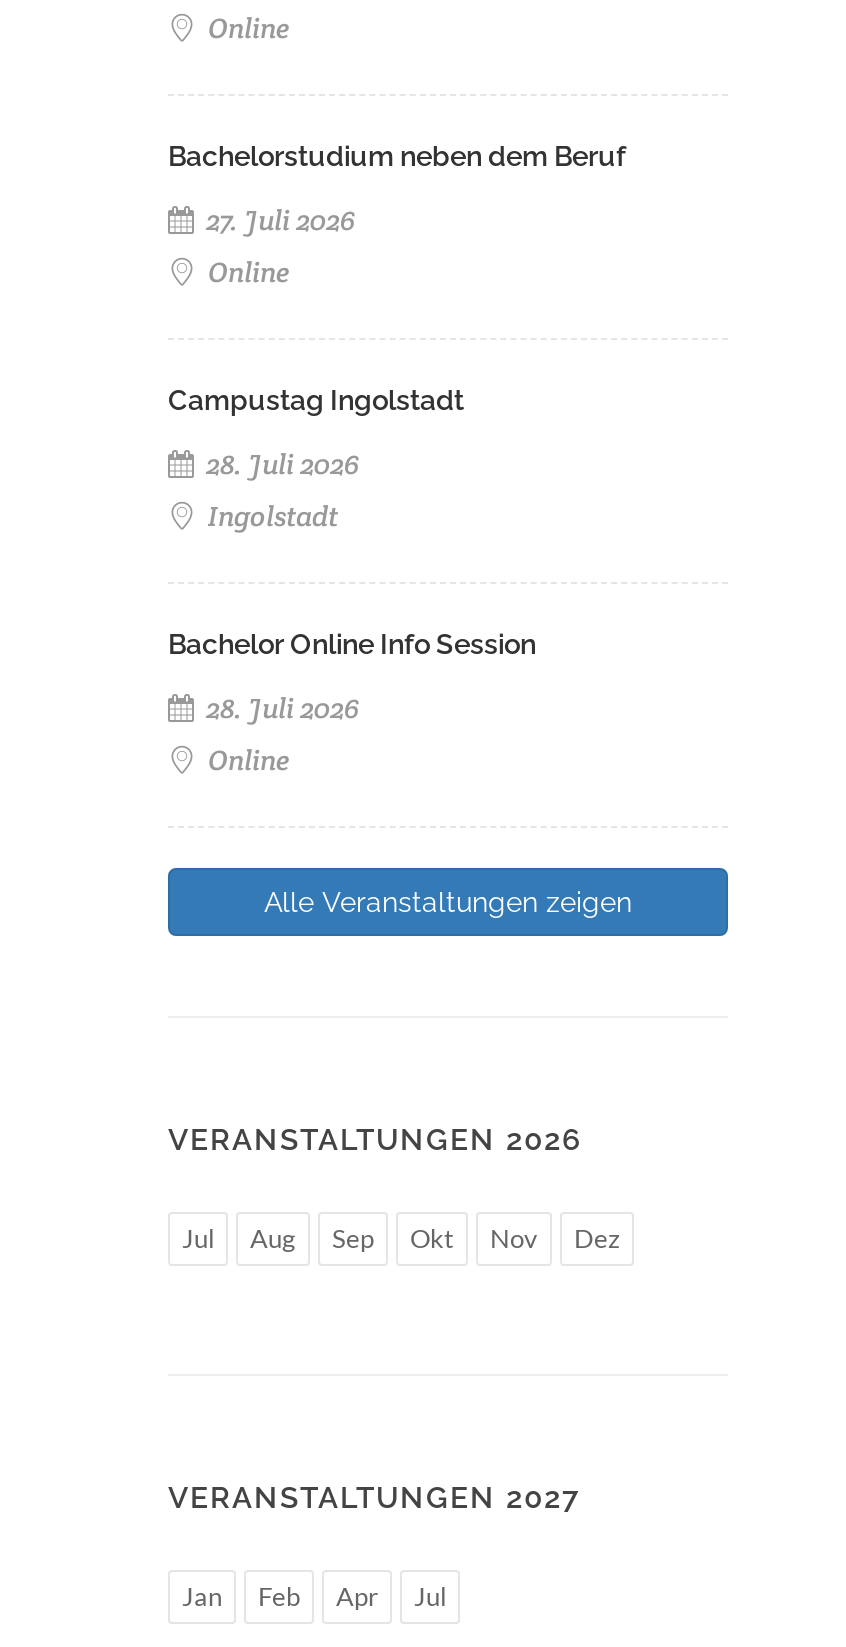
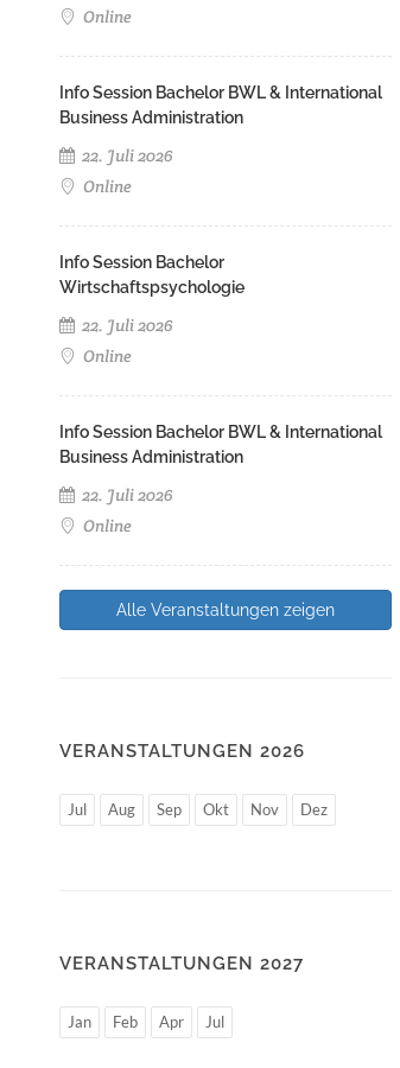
[168,139,626,171] Bachelorstudium neben dem Beruf -> [59,82,382,126] Info Session Bachelor BWL & International | Business Administration
[200,201,356,237] 27. Juli 2026 -> [78,144,173,166] 22. Juli 2026
[168,383,464,415] Campustag Ingolstadt -> [59,252,245,296] Info Session Bachelor | Wirtschaftspsychologie
[200,445,360,533] 28. Juli 2026 | Ingolstadt -> [78,314,173,366] 22. Juli 2026 | Online
[168,627,536,659] Bachelor Online Info Session -> [59,422,382,466] Info Session Bachelor BWL & International | Business Administration
[200,689,360,725] 28. Juli 2026 -> [78,484,173,505] 22. Juli 2026

